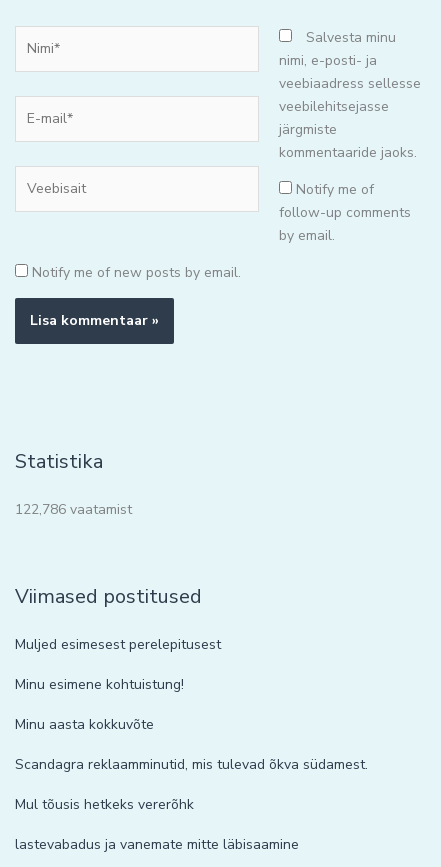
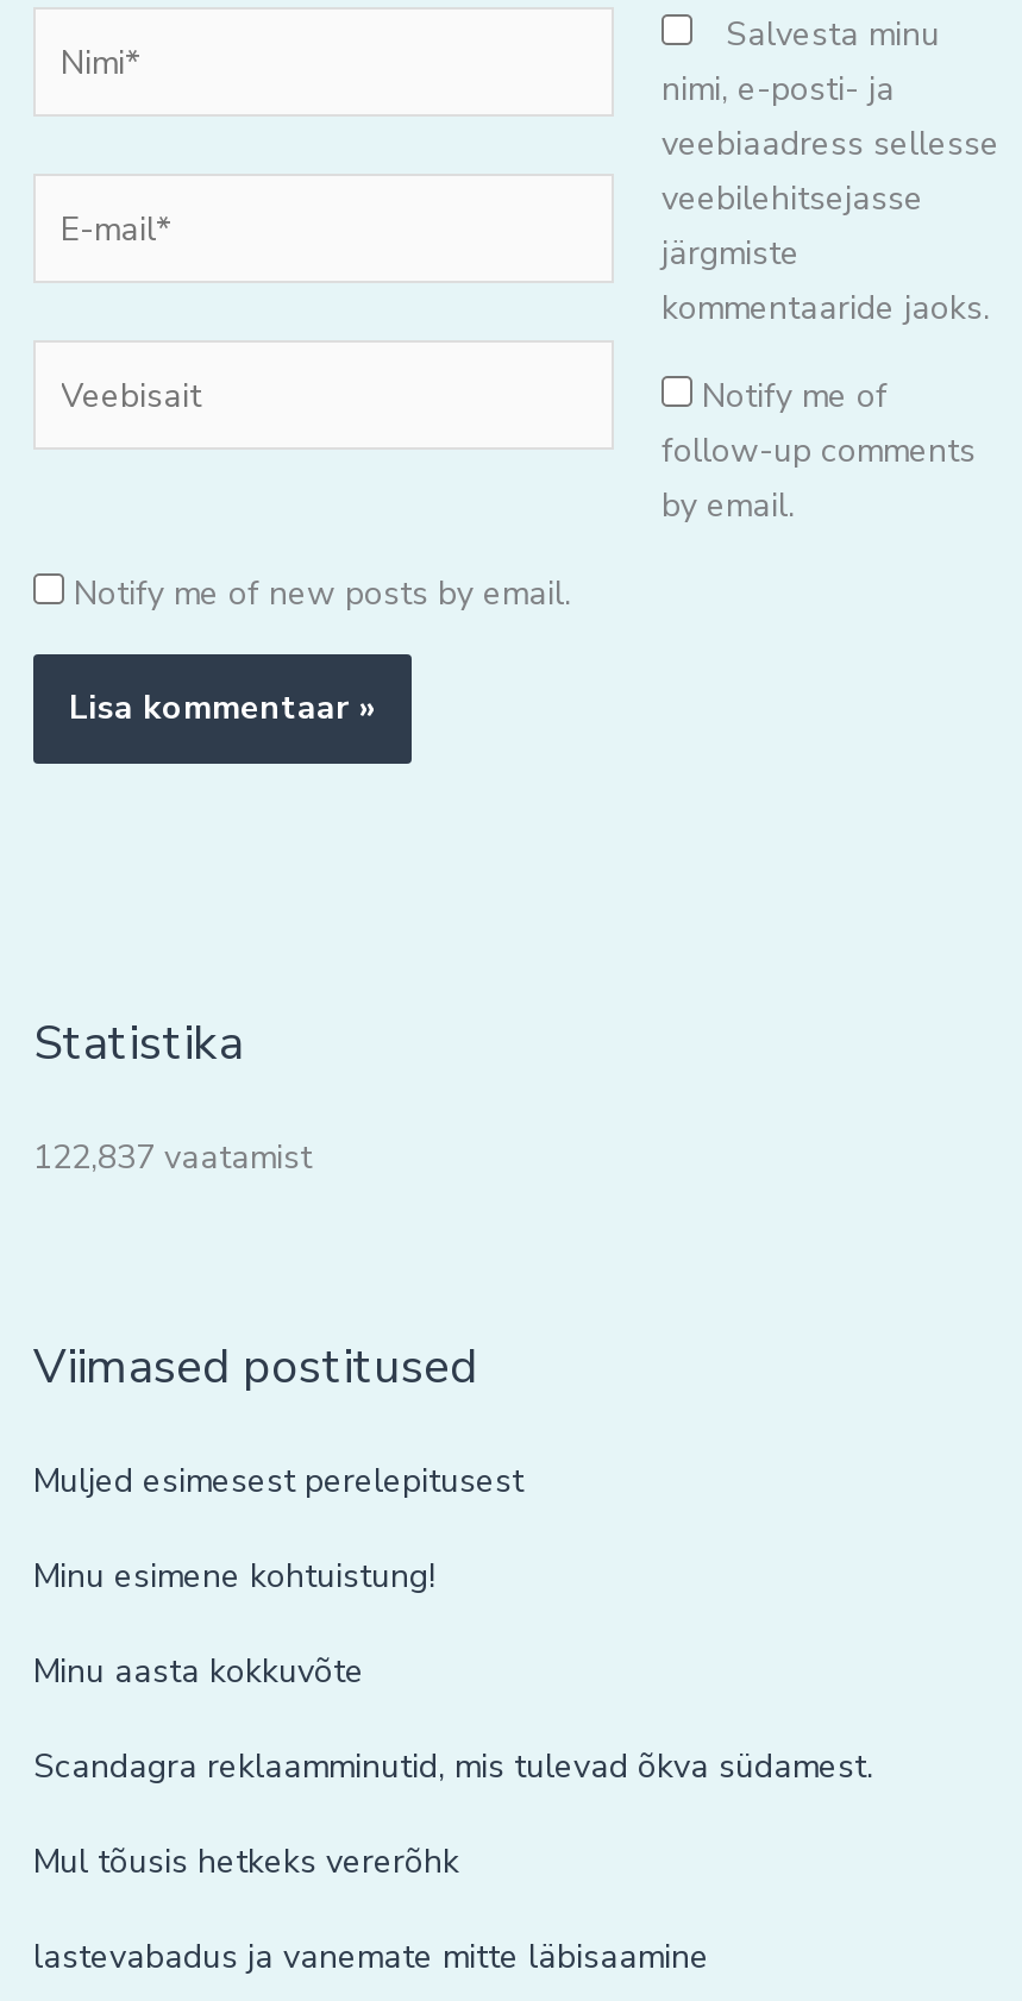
[15,499,132,518] 122,786 vaatamist -> [33,1136,312,1181] 122,837 vaatamist

